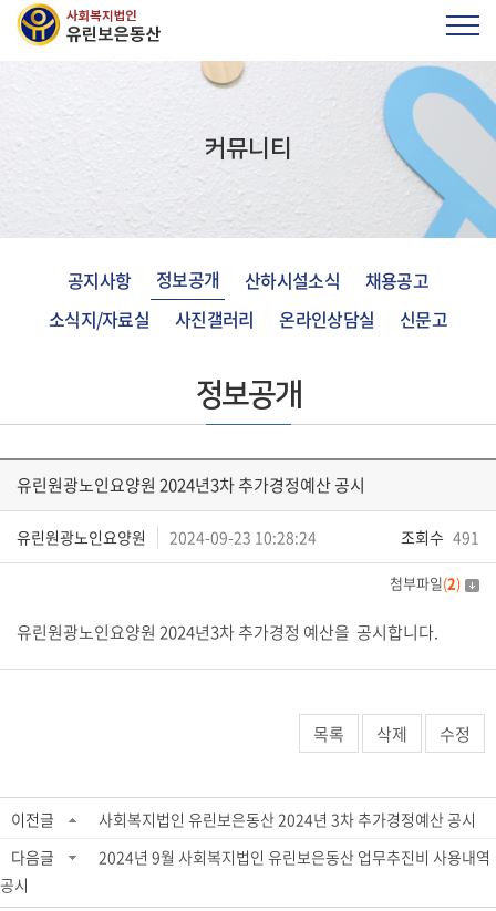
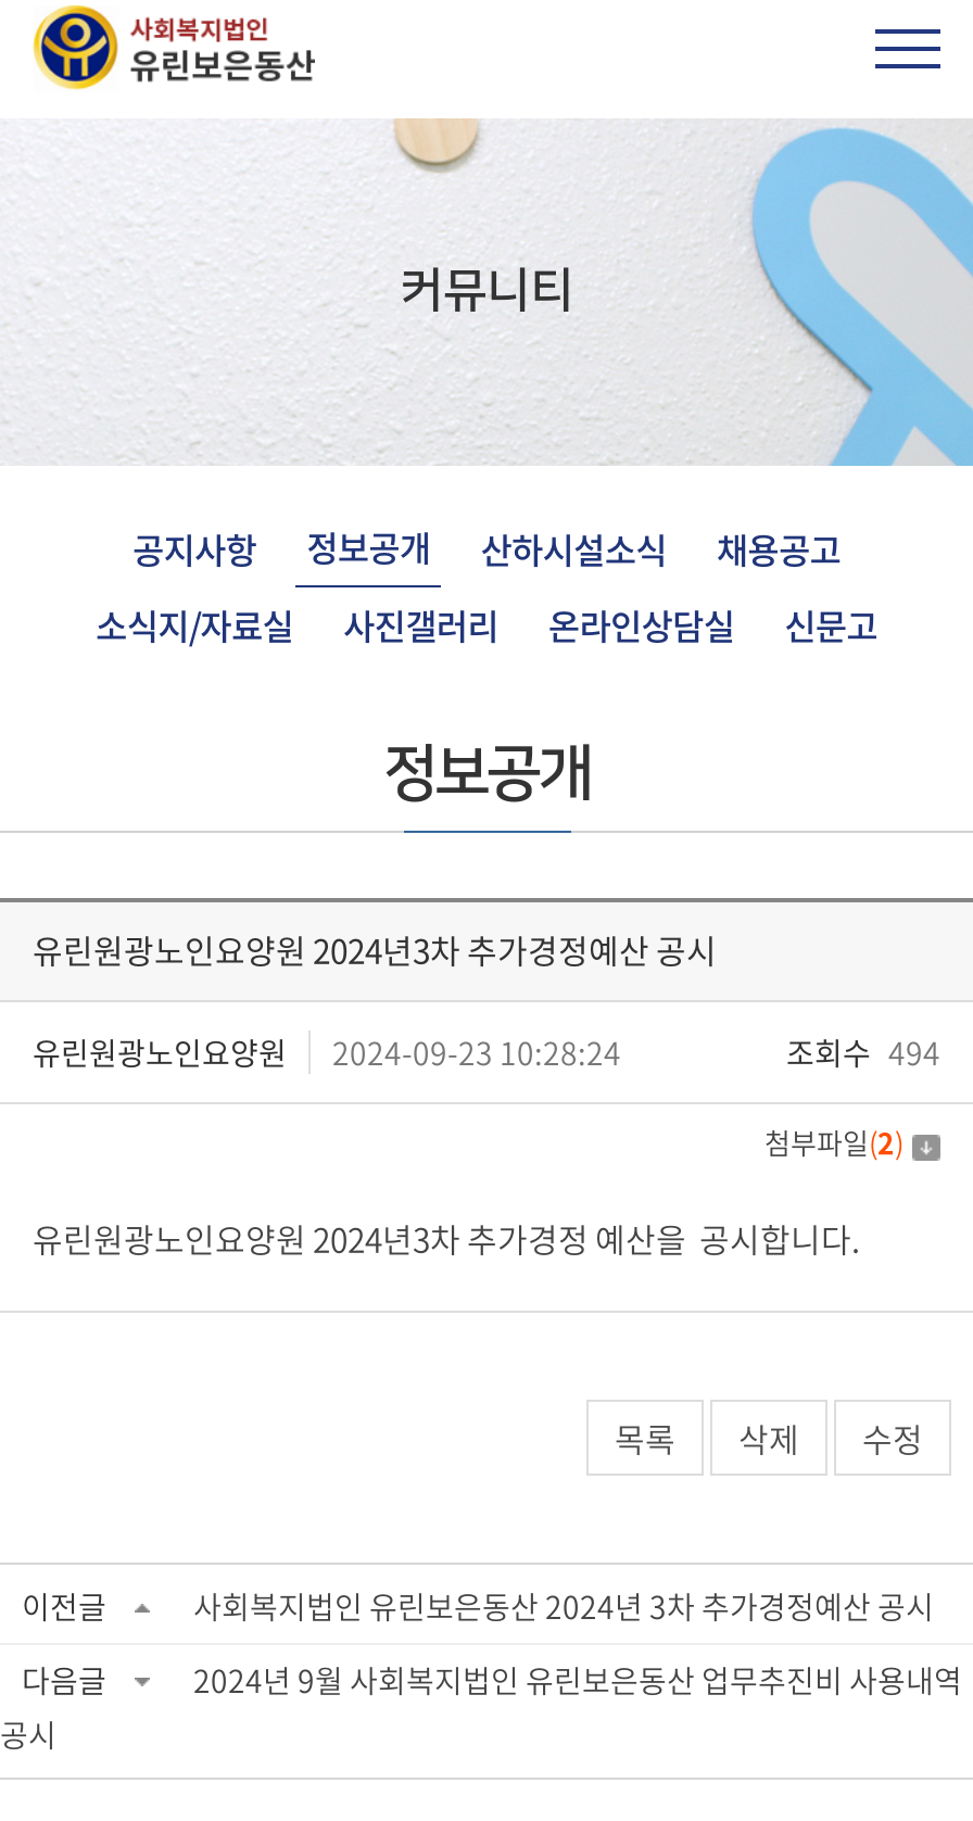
[401,526,479,548] 조회수 491 -> [786,1031,940,1074] 조회수 494

